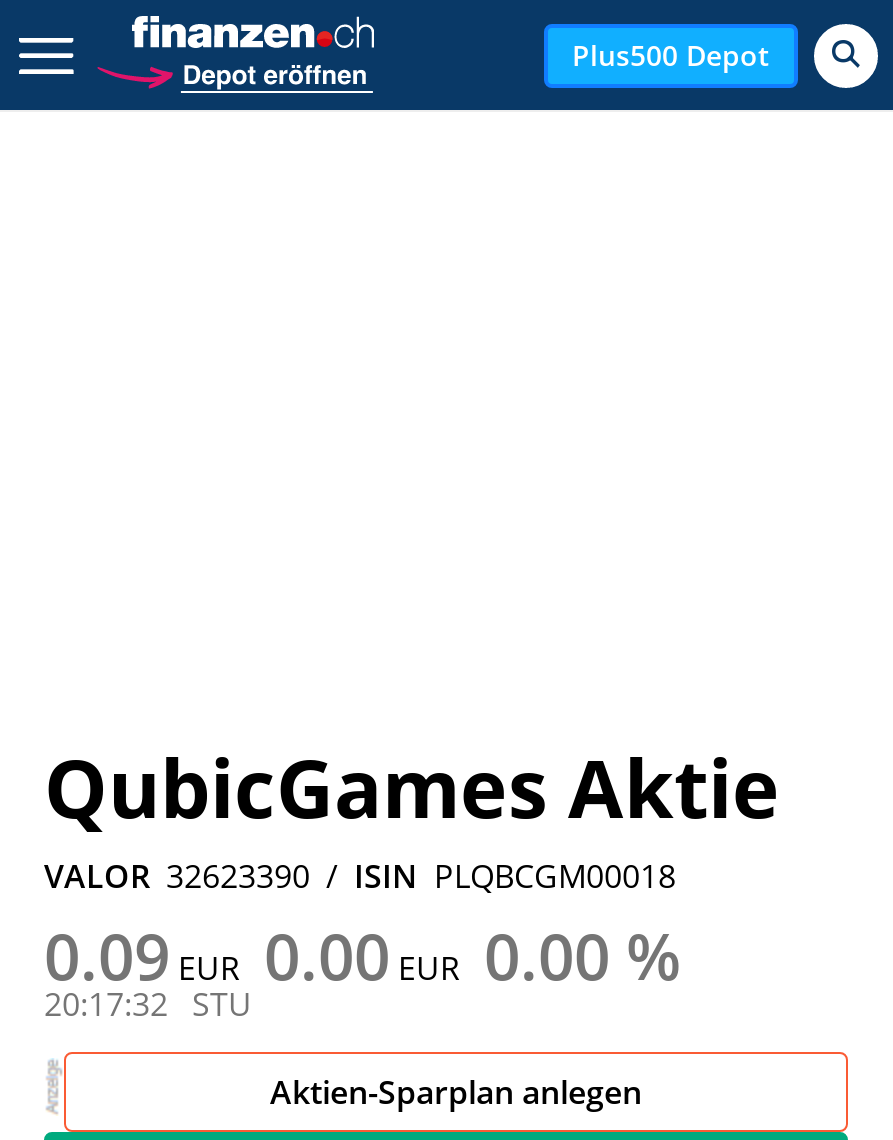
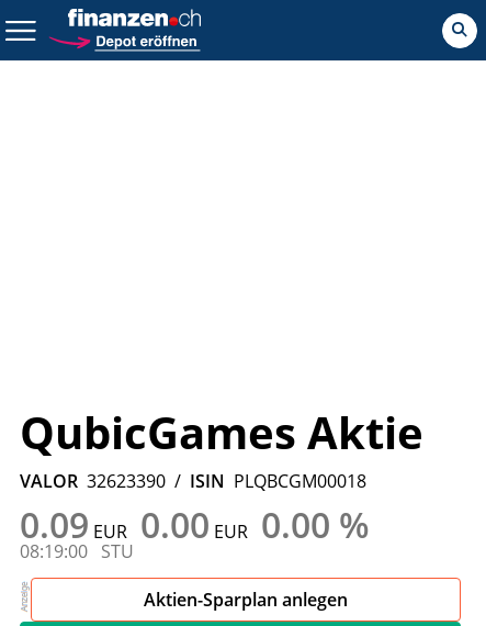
[572,35,770,73] Plus500 Depot -> none
[44,982,252,1026] 20:17:32 STU -> [20,539,134,563] 08:19:00 STU

